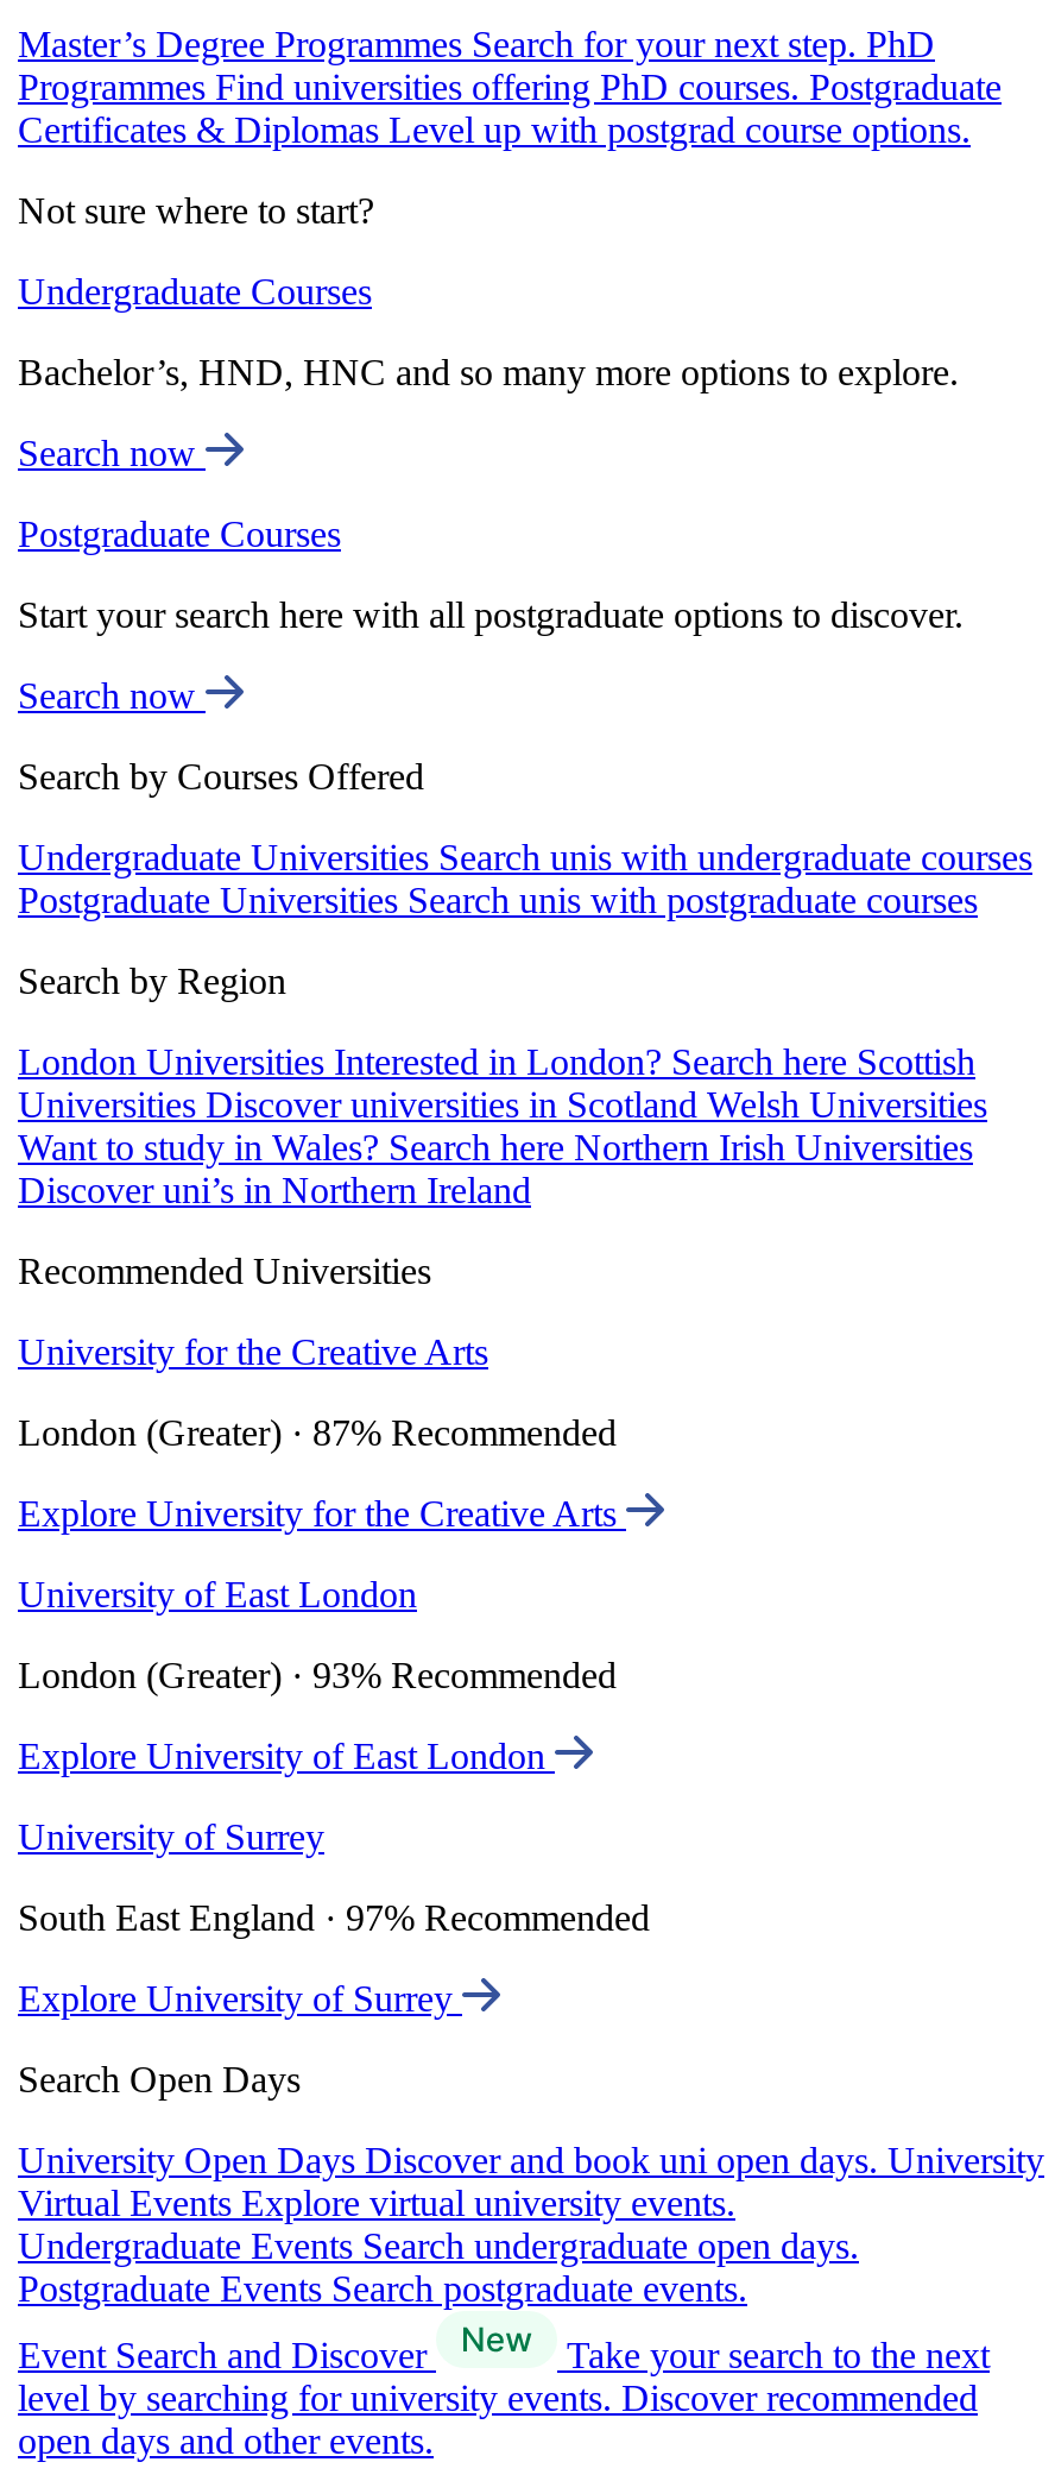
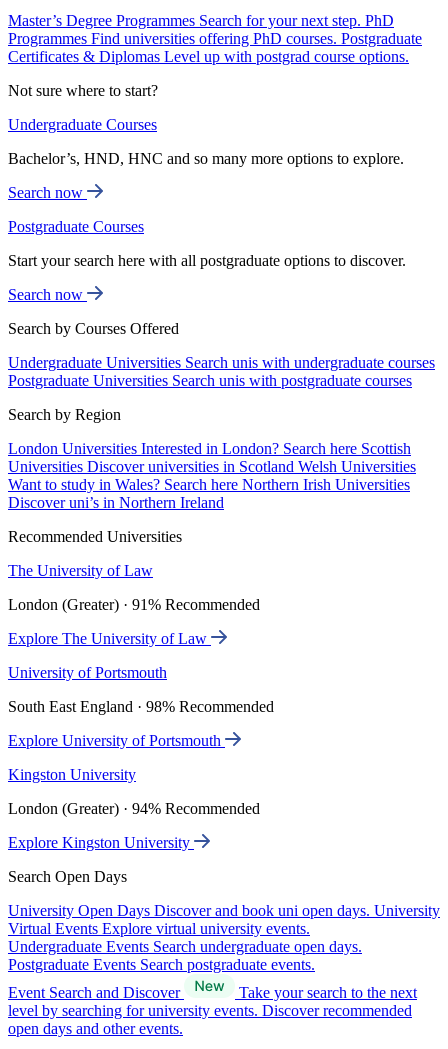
[18,1332,488,1372] University for the Creative Arts -> [8,562,153,579] The University of Law
[18,1413,617,1453] London (Greater) · 87% Recommended -> [8,596,260,613] London (Greater) · 91% Recommended
[18,1493,626,1534] Explore University for the Creative Arts -> [8,630,211,647] Explore The University of Law
[18,1574,417,1615] University of East London -> [8,664,167,681] University of Portsmouth
[18,1655,617,1695] London (Greater) · 93% Recommended -> [8,698,274,715] South East England · 98% Recommended
[18,1736,555,1776] Explore University of East London -> [8,732,225,749] Explore University of Portsmouth
[18,1817,324,1857] University of Surrey -> [8,766,136,783] Kingston University
[18,1898,650,1938] South East England · 97% Recommended -> [8,800,260,817] London (Greater) · 94% Recommended
[18,1978,462,2019] Explore University of Surrey -> [8,834,194,851] Explore Kingston University

